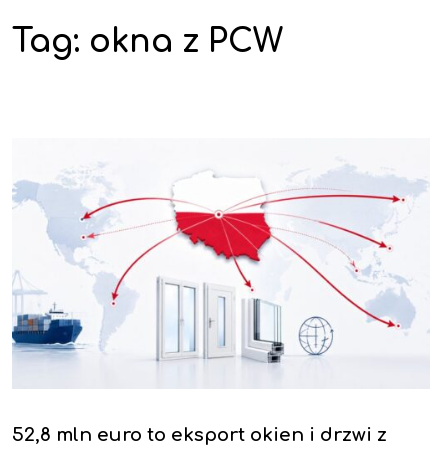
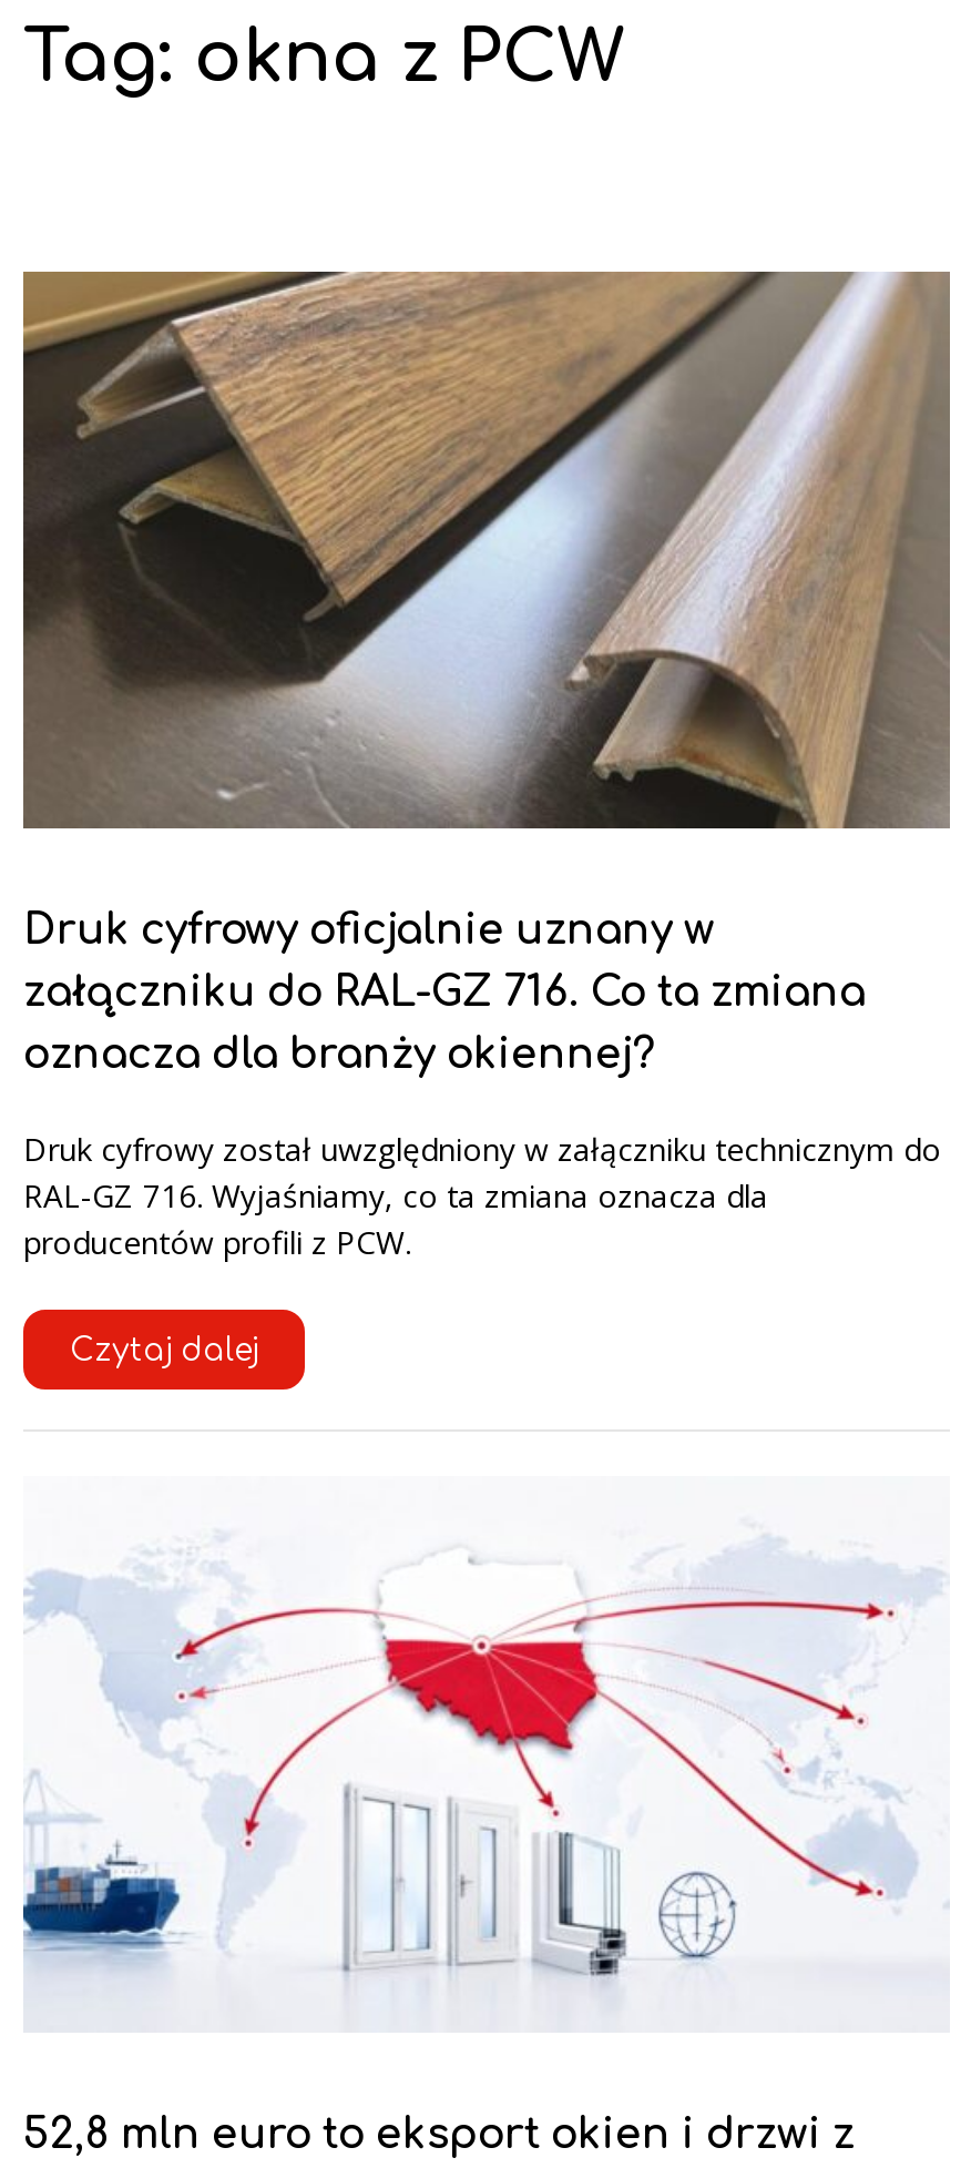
none -> [21,269,952,1368] [image] | Druk cyfrowy oficjalnie uznany w | załączniku do RAL-GZ 716. Co ta zmiana | oznacza dla branży okiennej? | Druk cyfrowy został uwzględniony w załączniku technicznym do | RAL-GZ 716. Wyjaśniamy, co ta zmiana oznacza dla | producentów profili z PCW. | Czytaj dalej

